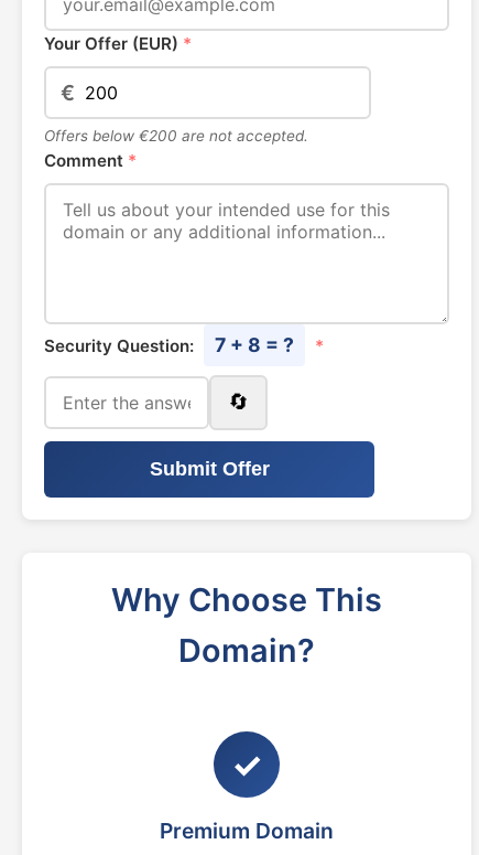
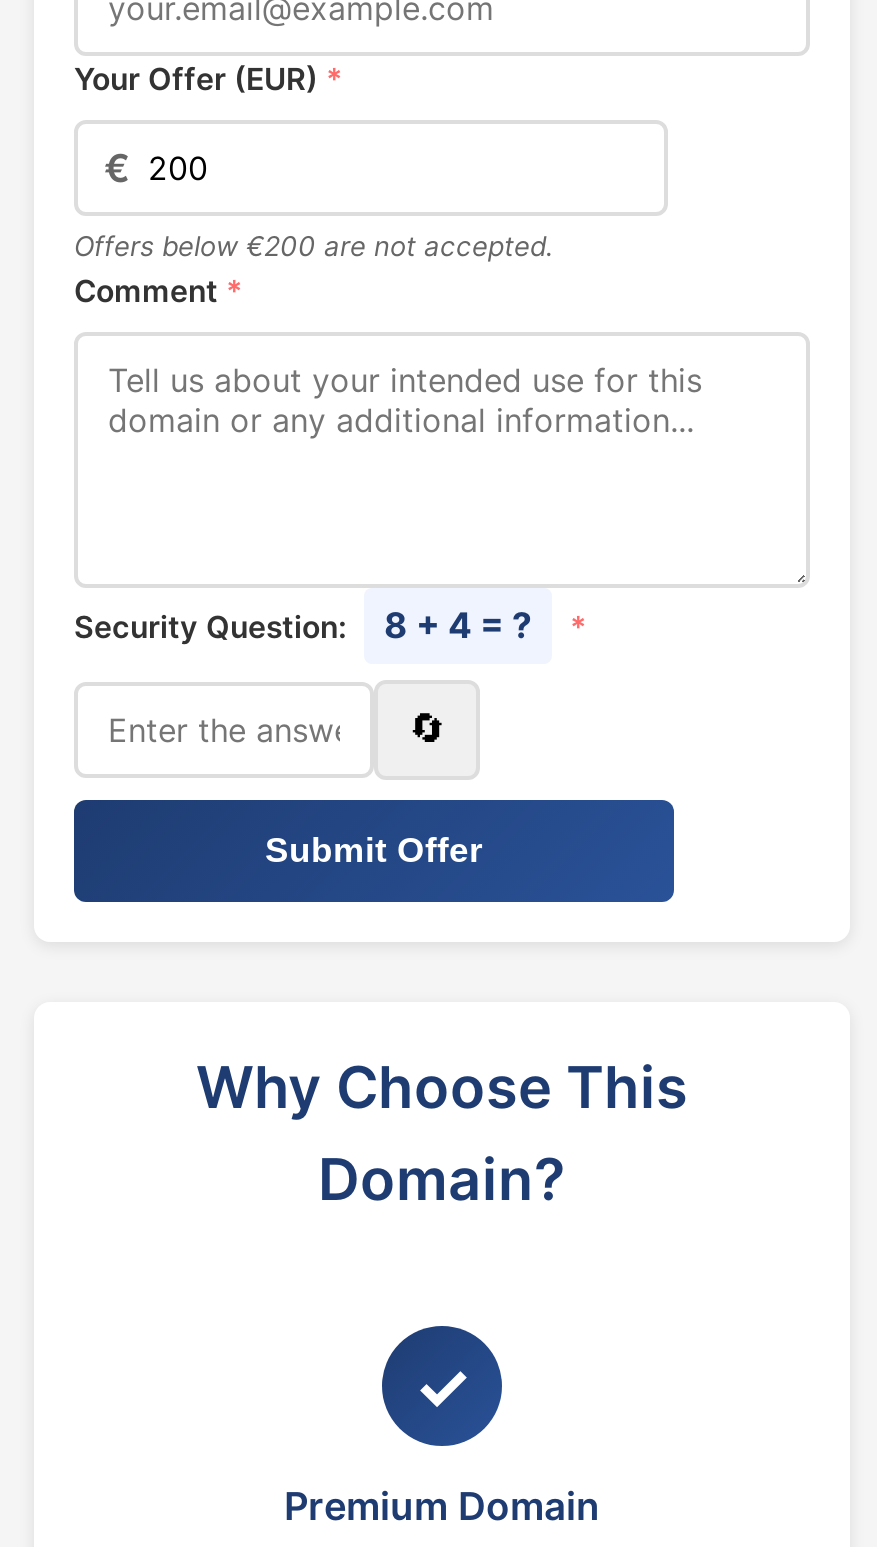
[215,333,294,356] 7 + 8 = ? -> [384,604,532,646] 8 + 4 = ?

